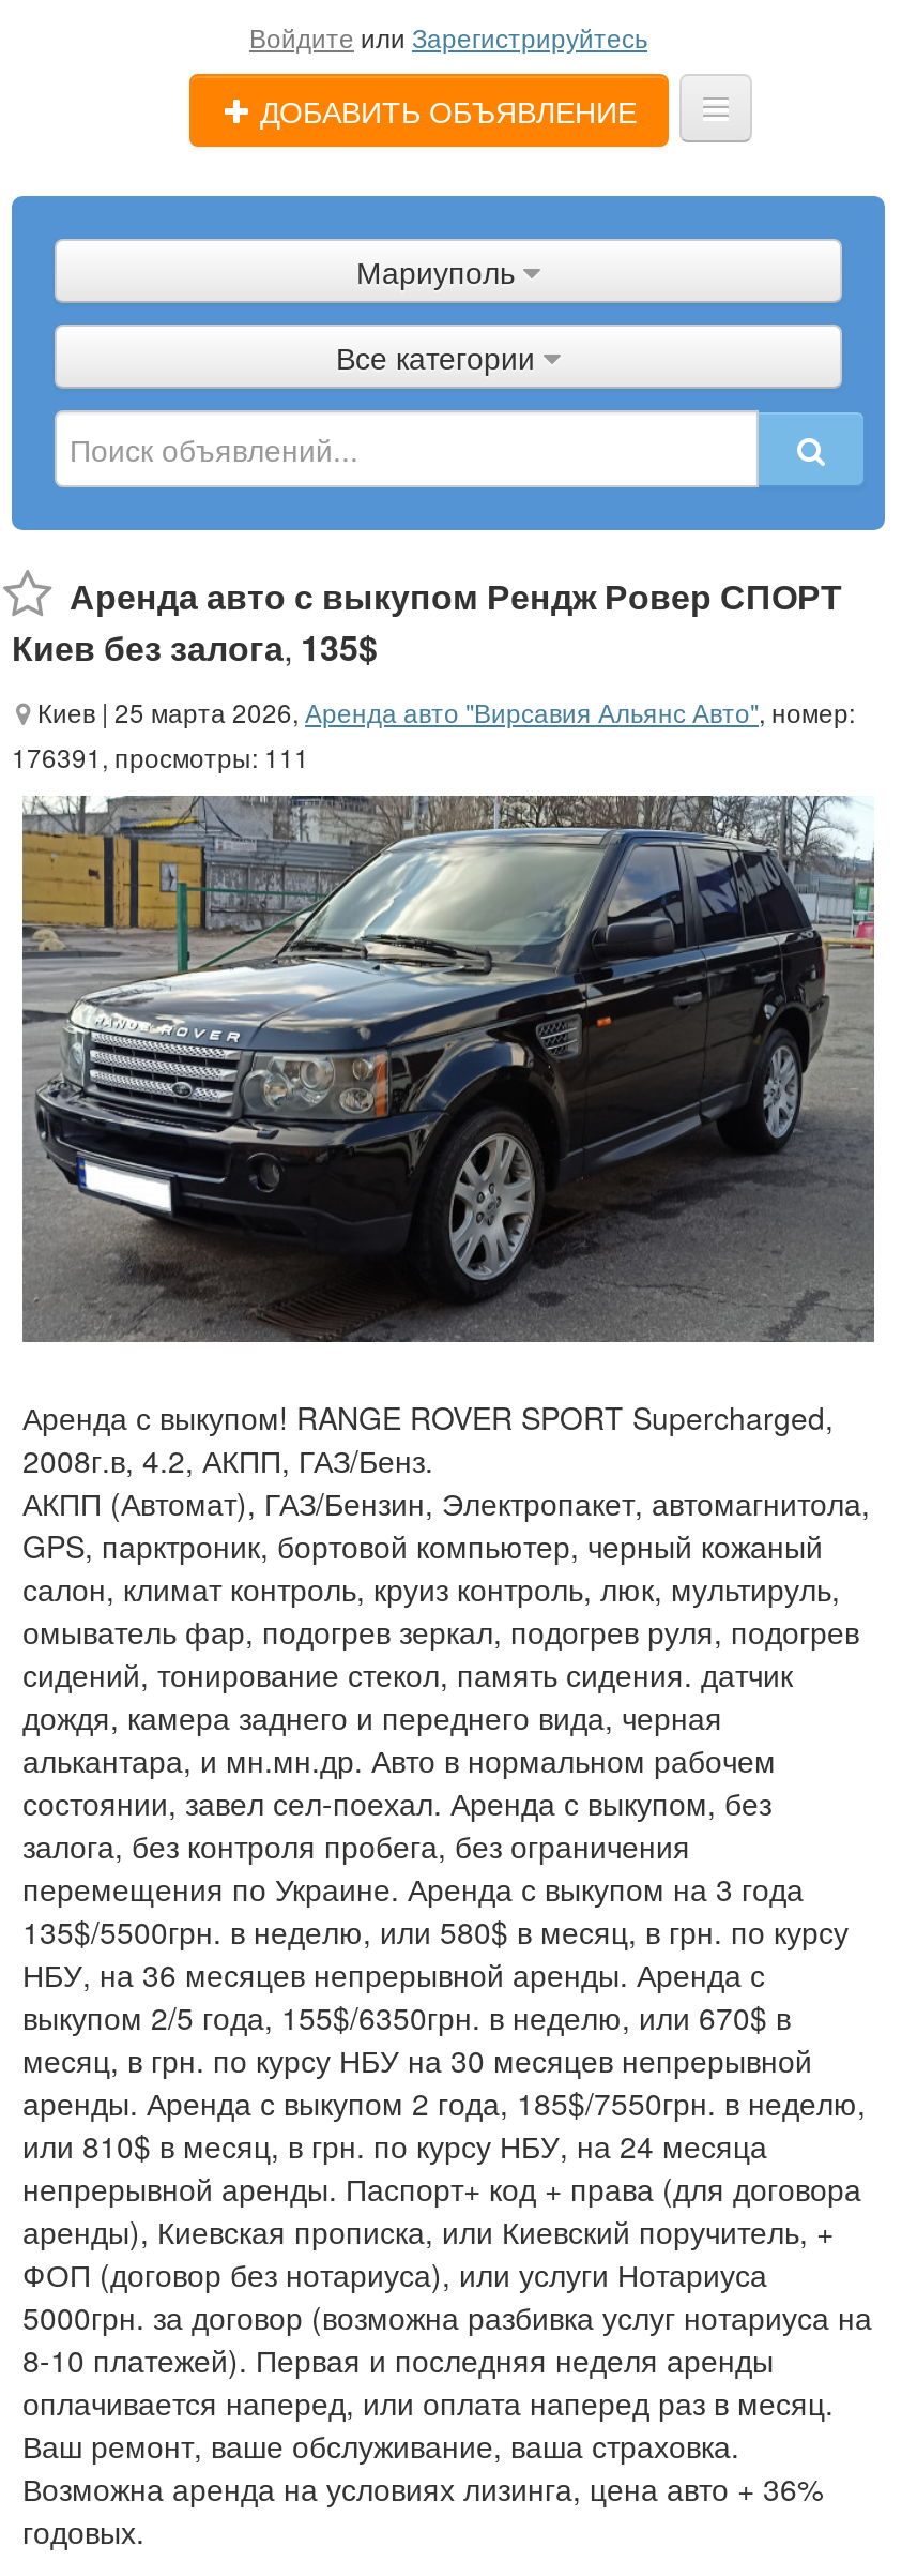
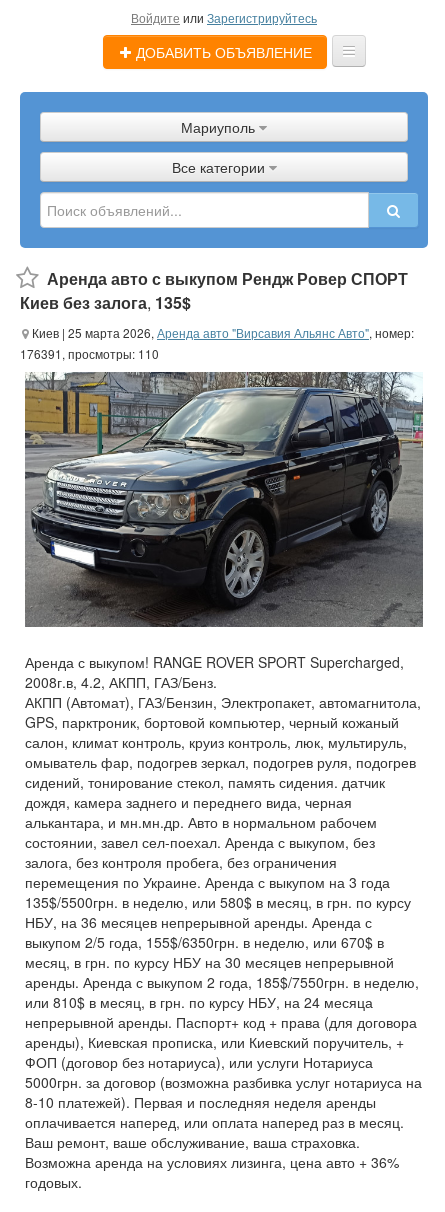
[12,738,309,774] 176391, просмотры: 111 -> [20,345,159,362] 176391, просмотры: 110

